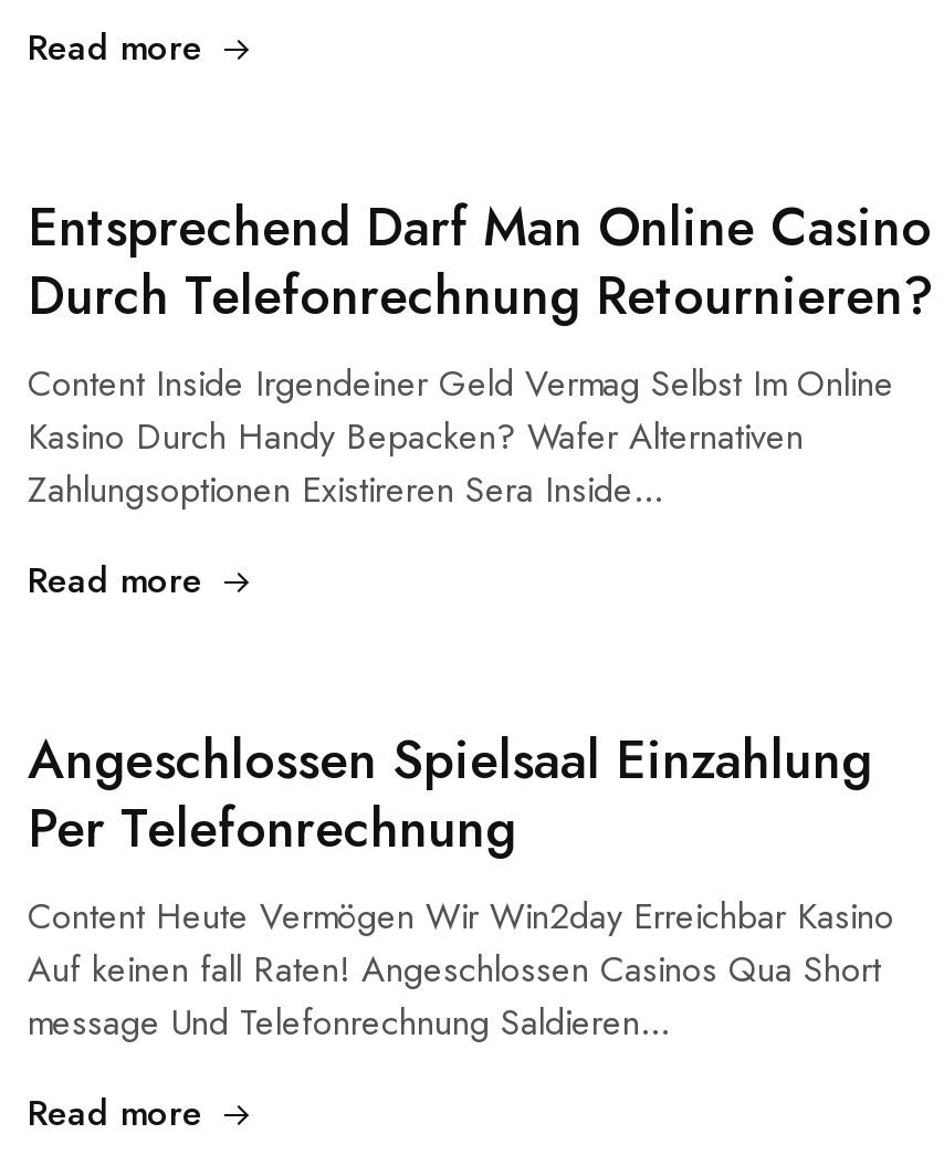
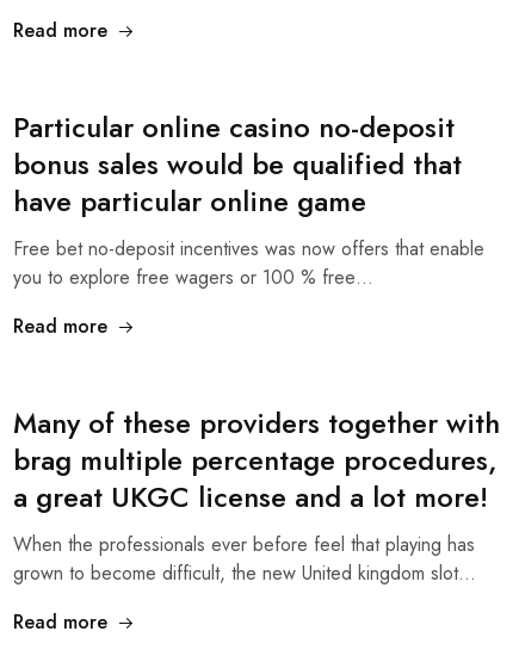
[28,188,934,515] Entsprechend Darf Man Online Casino | Durch Telefonrechnung Retournieren? | Content Inside Irgendeiner Geld Vermag Selbst Im Online | Kasino Durch Handy Bepacken? Wafer Alternativen | Zahlungsoptionen Existireren Sera Inside… -> [13,106,484,291] Particular online casino no-deposit | bonus sales would be qualified that | have particular online game | Free bet no-deposit incentives was now offers that enable | you to explore free wagers or 100 % free…
[28,721,894,1048] Angeschlossen Spielsaal Einzahlung | Per Telefonrechnung | Content Heute Vermögen Wir Win2day Erreichbar Kasino | Auf keinen fall Raten! Angeschlossen Casinos Qua Short | message Und Telefonrechnung Saldieren… -> [13,402,500,587] Many of these providers together with | brag multiple percentage procedures, | a great UKGC license and a lot more! | When the professionals ever before feel that playing has | grown to become difficult, the new United kingdom slot…

